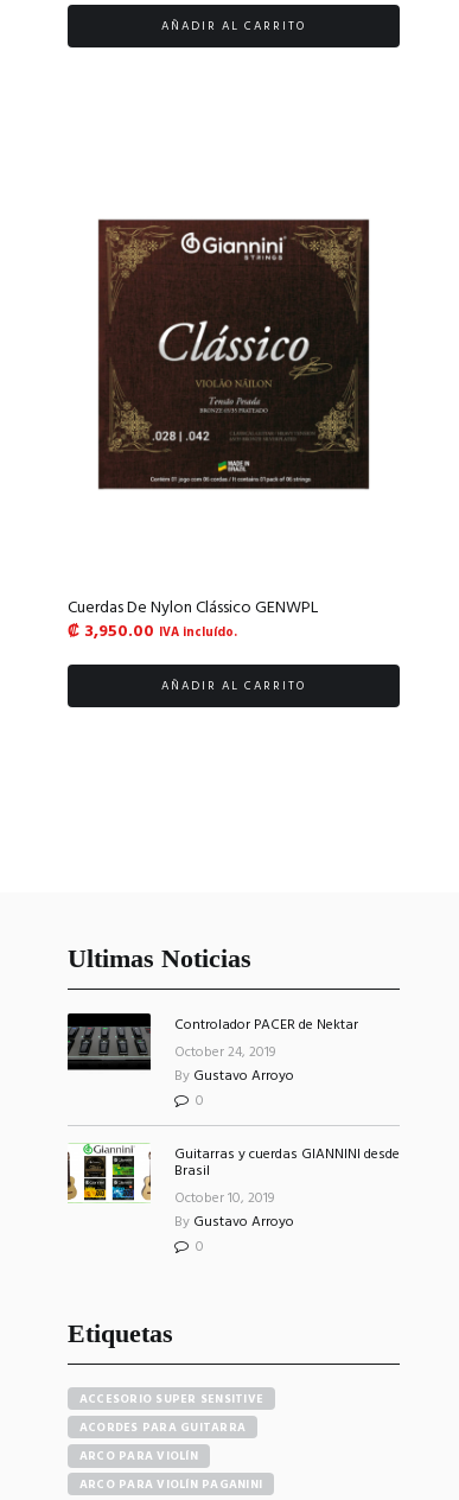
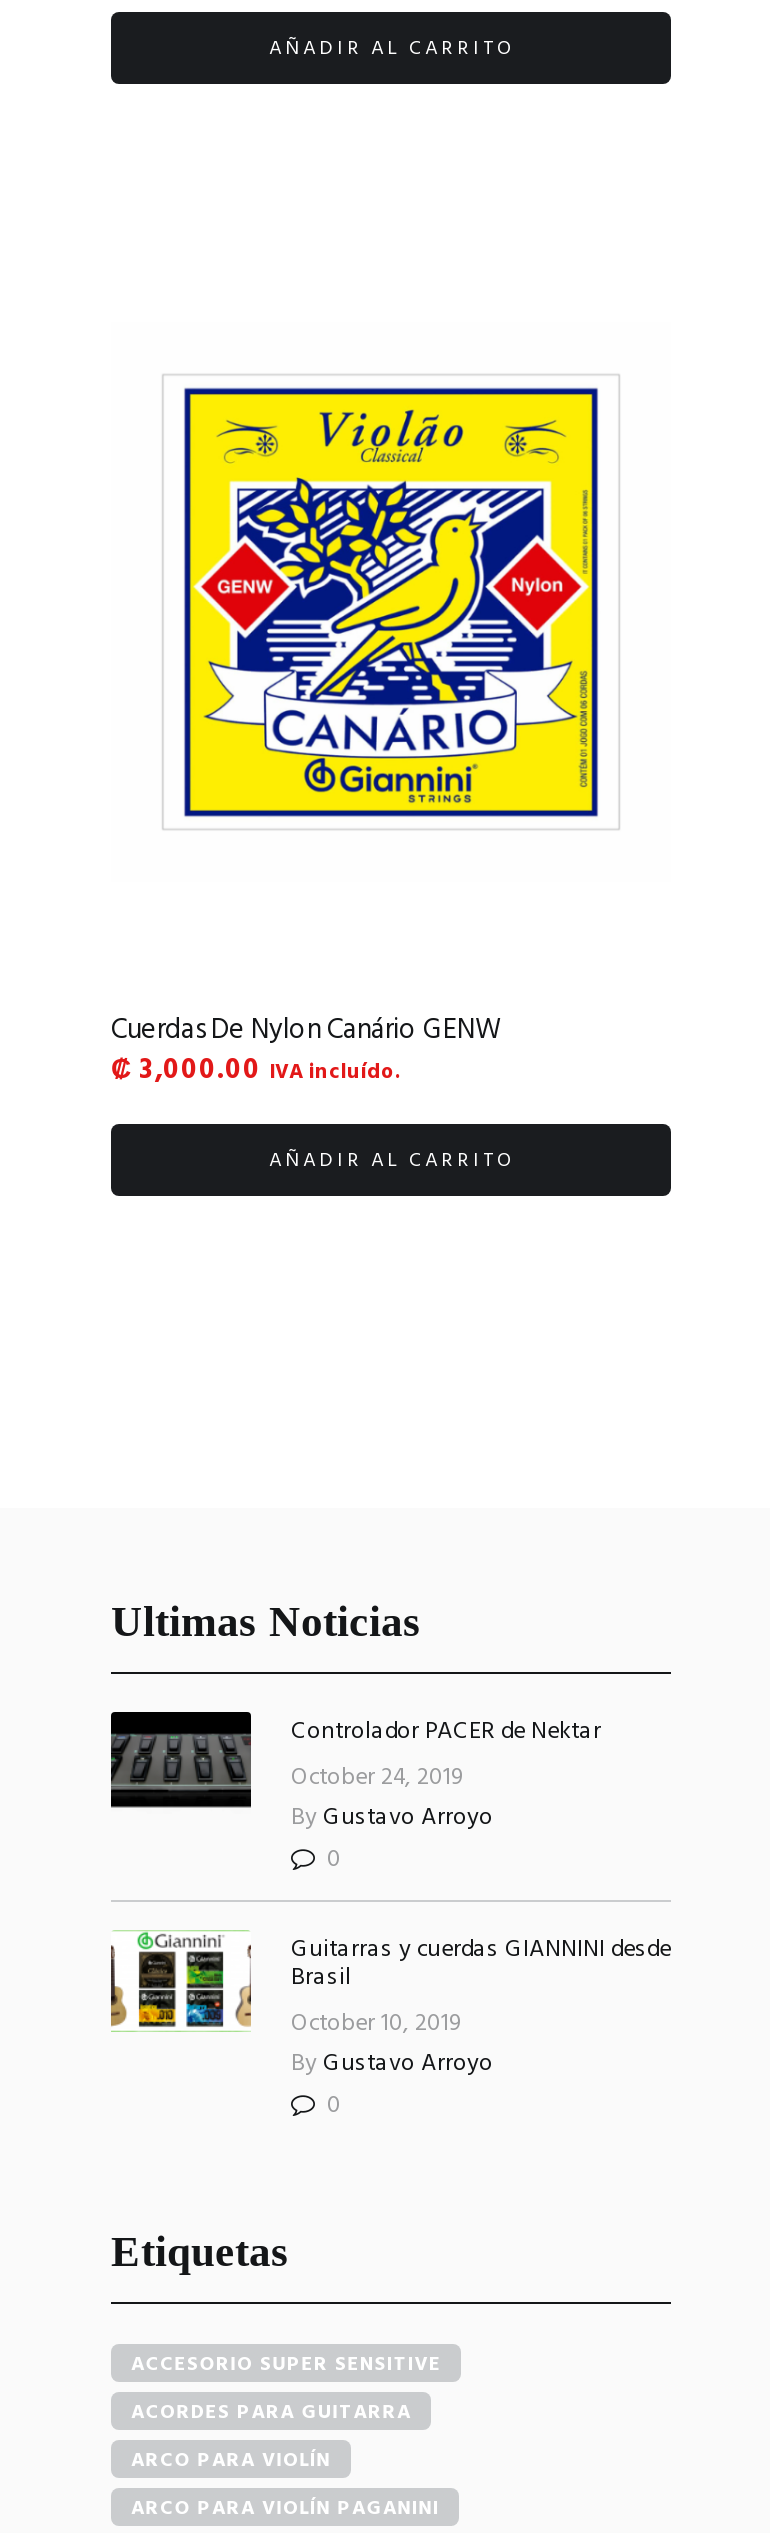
[97,218,370,490] [image] -> [163,376,619,828] [image]
[68,594,318,622] Cuerdas De Nylon Clássico GENWPL -> [111,1008,501,1054] Cuerdas De Nylon Canário GENW
[68,619,237,646] ₡ 3,950.00 IVA incluído. -> [111,1048,401,1094] ₡ 3,000.00 IVA incluído.

